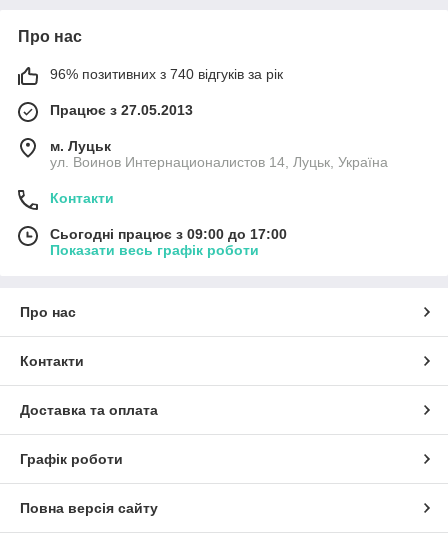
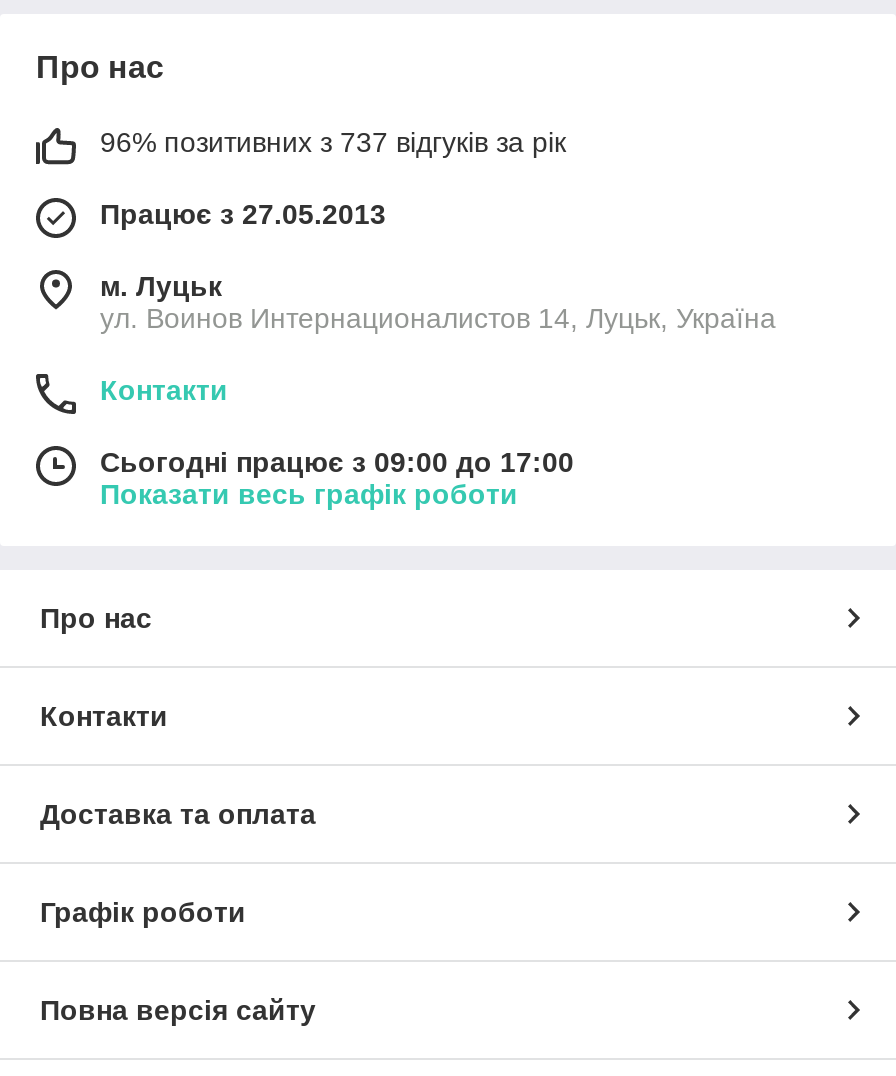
[50,66,283,82] 96% позитивних з 740 відгуків за рік -> [100,127,566,159] 96% позитивних з 737 відгуків за рік

